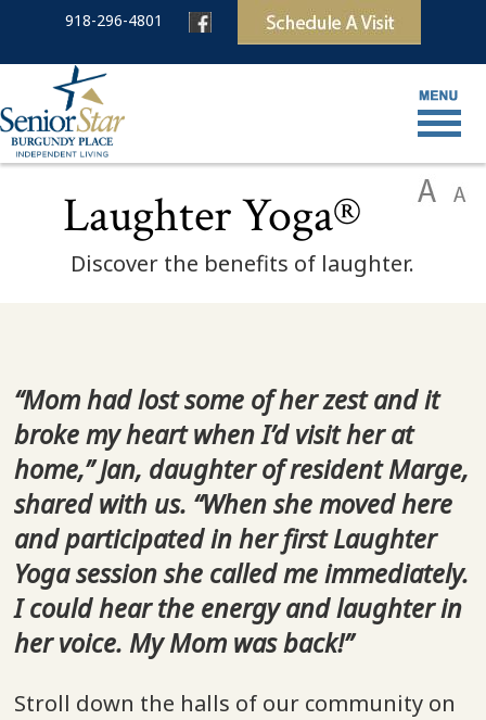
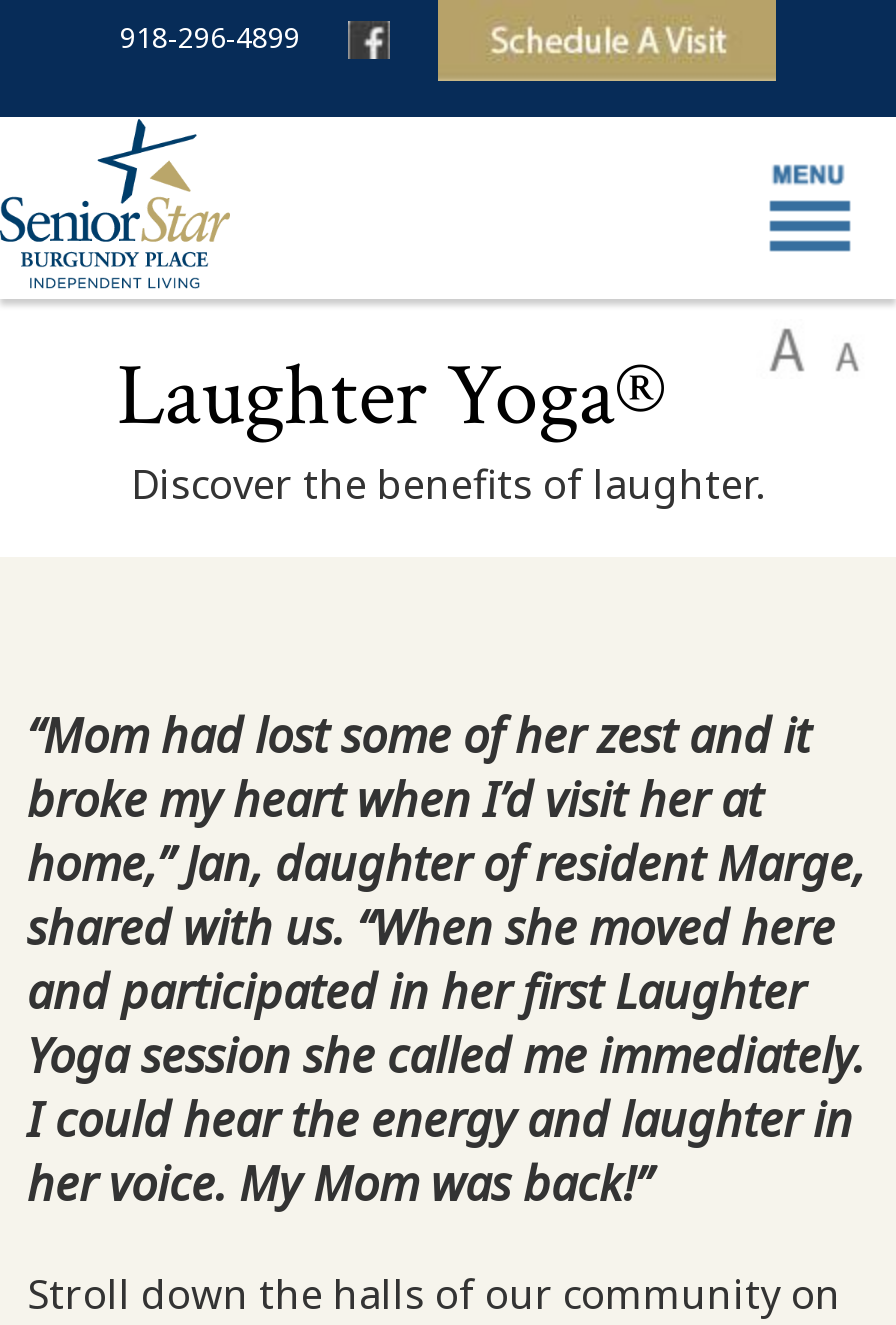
[65,10,163,31] 918-296-4801 -> [120,17,300,55] 918-296-4899

